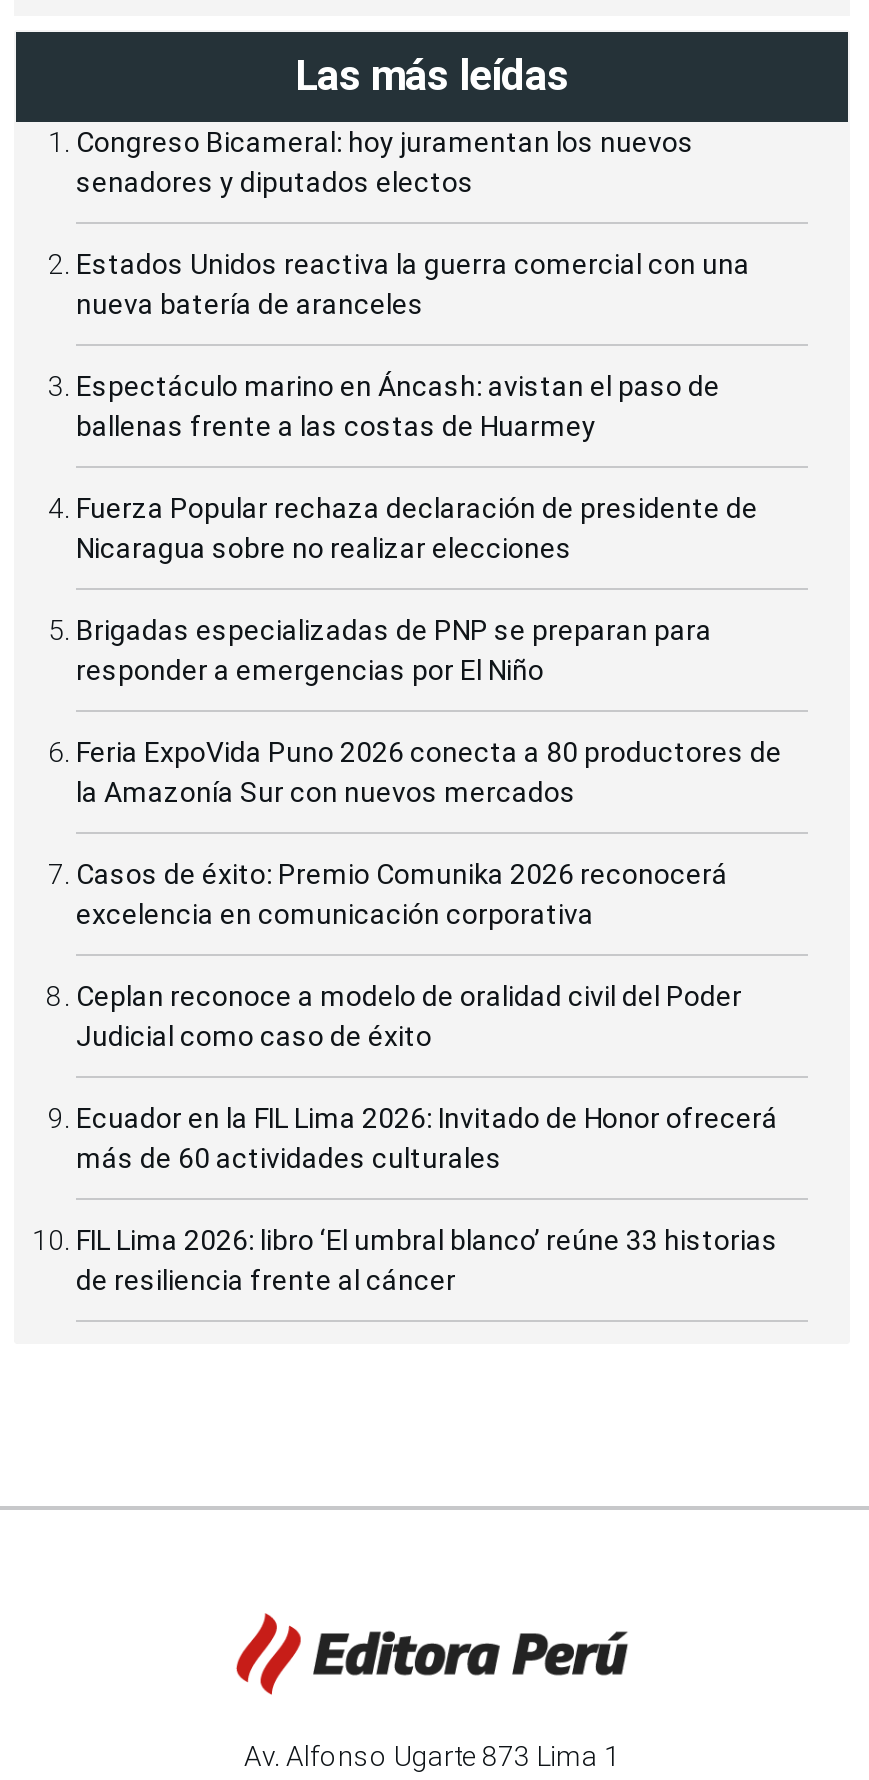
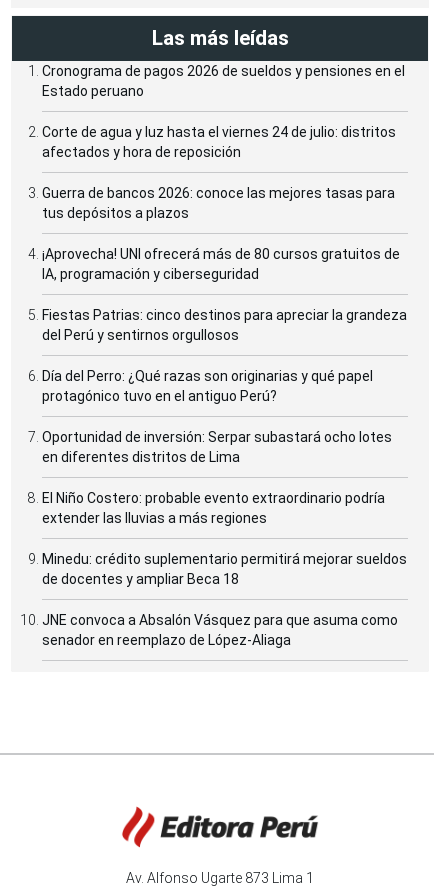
[76,125,694,197] Congreso Bicameral: hoy juramentan los nuevos | senadores y diputados electos -> [42,62,405,98] Cronograma de pagos 2026 de sueldos y pensiones en el | Estado peruano
[76,247,750,319] Estados Unidos reactiva la guerra comercial con una | nueva batería de aranceles -> [42,123,396,159] Corte de agua y luz hasta el viernes 24 de julio: distritos | afectados y hora de reposición
[76,369,720,441] Espectáculo marino en Áncash: avistan el paso de | ballenas frente a las costas de Huarmey -> [42,184,395,220] Guerra de bancos 2026: conoce las mejores tasas para | tus depósitos a plazos
[76,491,758,563] Fuerza Popular rechaza declaración de presidente de | Nicaragua sobre no realizar elecciones -> [42,245,400,281] ¡Aprovecha! UNI ofrecerá más de 80 cursos gratuitos de | IA, programación y ciberseguridad
[76,613,712,685] Brigadas especializadas de PNP se preparan para | responder a emergencias por El Niño -> [42,306,407,342] Fiestas Patrias: cinco destinos para apreciar la grandeza | del Perú y sentirnos orgullosos
[76,735,782,807] Feria ExpoVida Puno 2026 conecta a 80 productores de | la Amazonía Sur con nuevos mercados -> [42,367,373,403] Día del Perro: ¿Qué razas son originarias y qué papel | protagónico tuvo en el antiguo Perú?
[76,857,728,929] Casos de éxito: Premio Comunika 2026 reconocerá | excelencia en comunicación corporativa -> [42,428,392,464] Oportunidad de inversión: Serpar subastará ocho lotes | en diferentes distritos de Lima
[76,979,742,1051] Ceplan reconoce a modelo de oralidad civil del Poder | Judicial como caso de éxito -> [42,489,385,525] El Niño Costero: probable evento extraordinario podría | extender las lluvias a más regiones
[76,1101,778,1173] Ecuador en la FIL Lima 2026: Invitado de Honor ofrecerá | más de 60 actividades culturales -> [42,550,407,586] Minedu: crédito suplementario permitirá mejorar sueldos | de docentes y ampliar Beca 18
[76,1223,778,1295] FIL Lima 2026: libro ‘El umbral blanco’ reúne 33 historias | de resiliencia frente al cáncer -> [42,611,398,647] JNE convoca a Absalón Vásquez para que asuma como | senador en reemplazo de López-Aliaga

